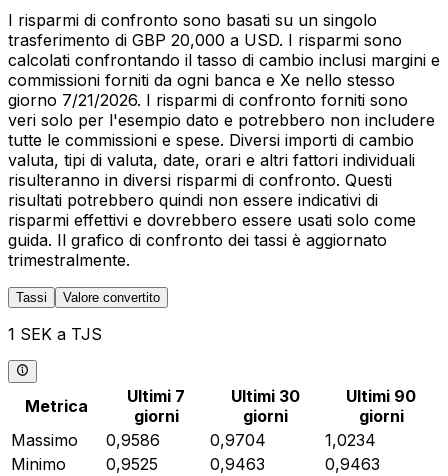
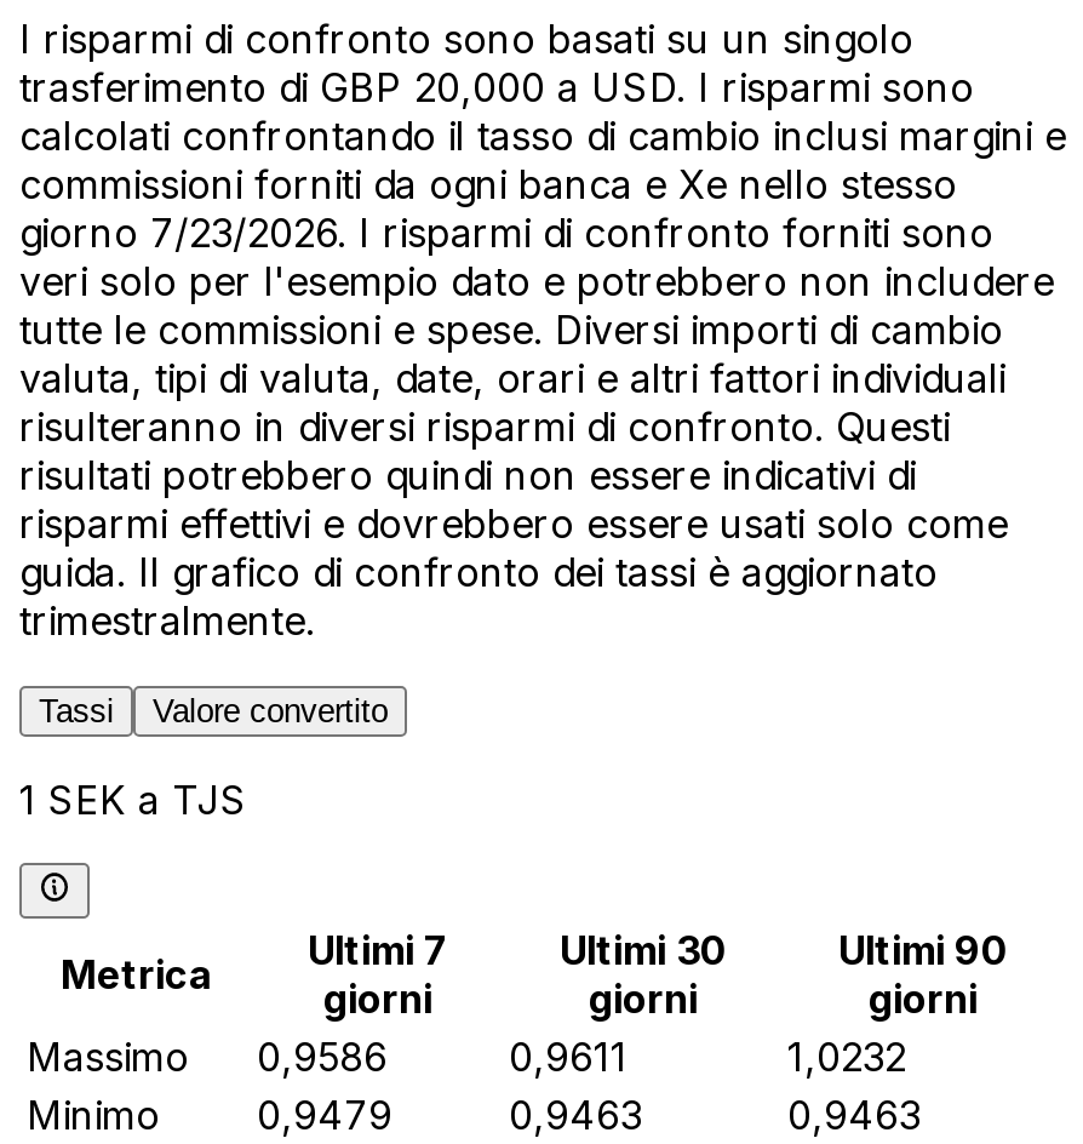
[8,90,408,110] giorno 7/21/2026. I risparmi di confronto forniti sono -> [19,209,993,258] giorno 7/23/2026. I risparmi di confronto forniti sono
[210,430,266,450] 0,9704 -> [509,1032,628,1080] 0,9611
[325,430,376,450] 1,0234 -> [787,1032,906,1080] 1,0232
[11,454,158,474] Minimo 0,9525 -> [27,1090,392,1138] Minimo 0,9479

